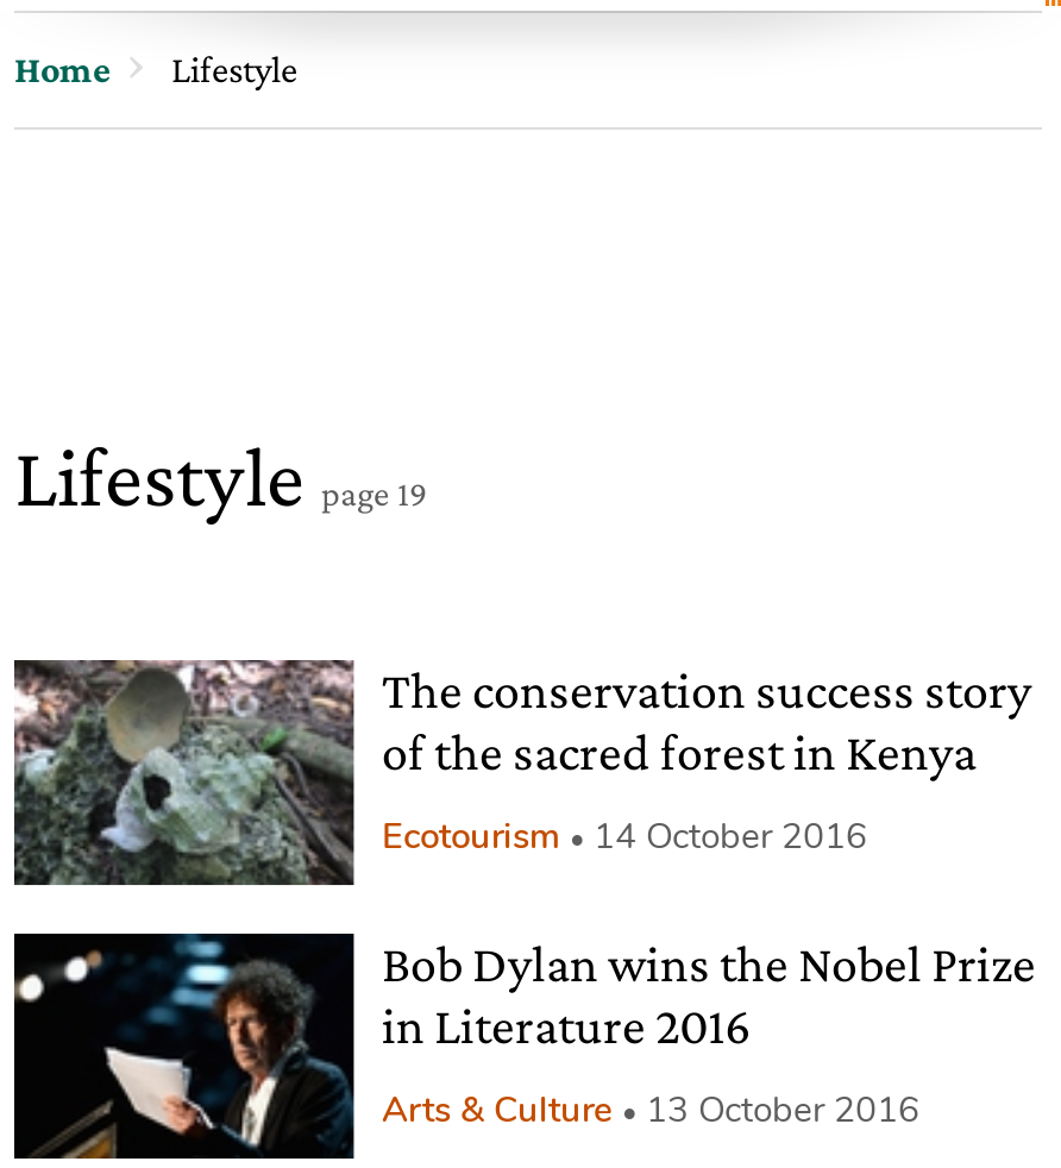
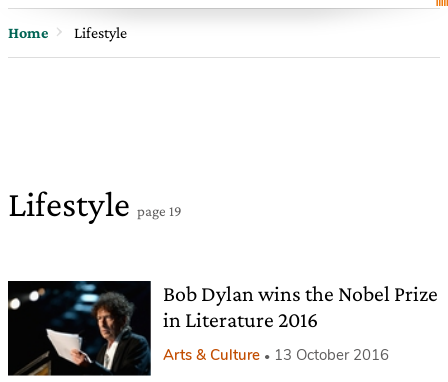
[12,658,1031,886] [image] | The conservation success story | of the sacred forest in Kenya | Ecotourism | 14 October 2016 -> none

